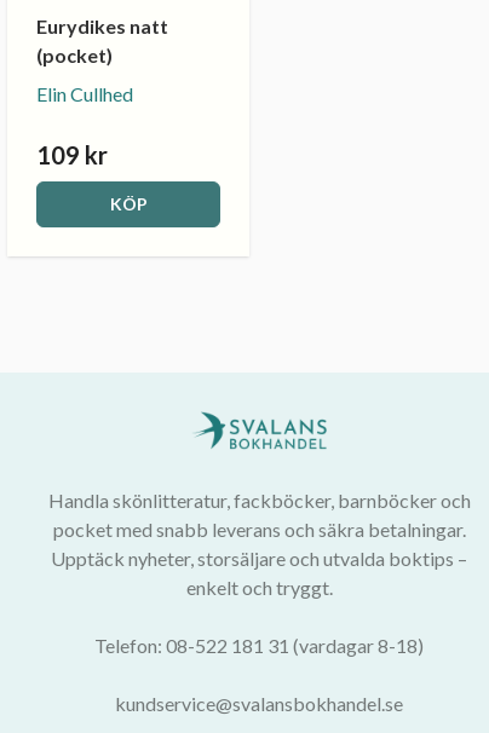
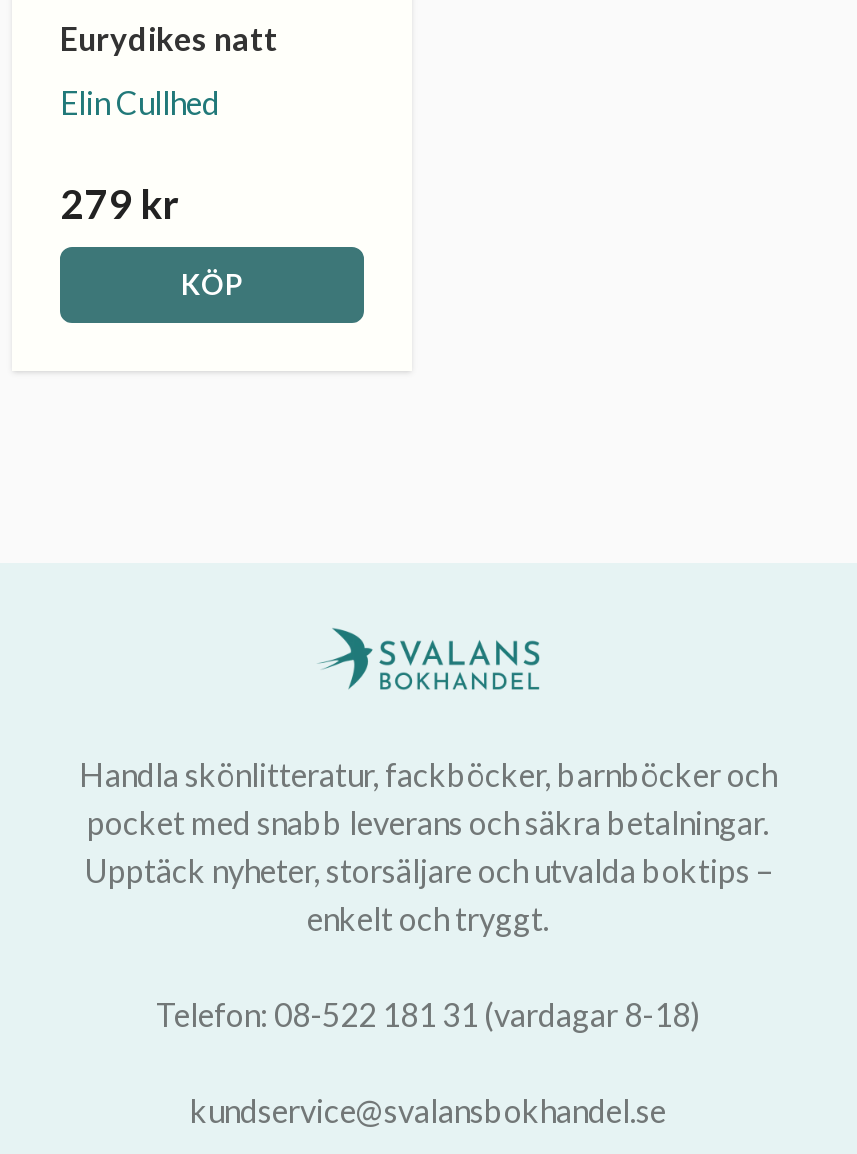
[36,43,113,66] (pocket) -> none
[36,140,108,169] 109 kr -> [60,180,178,228] 279 kr

